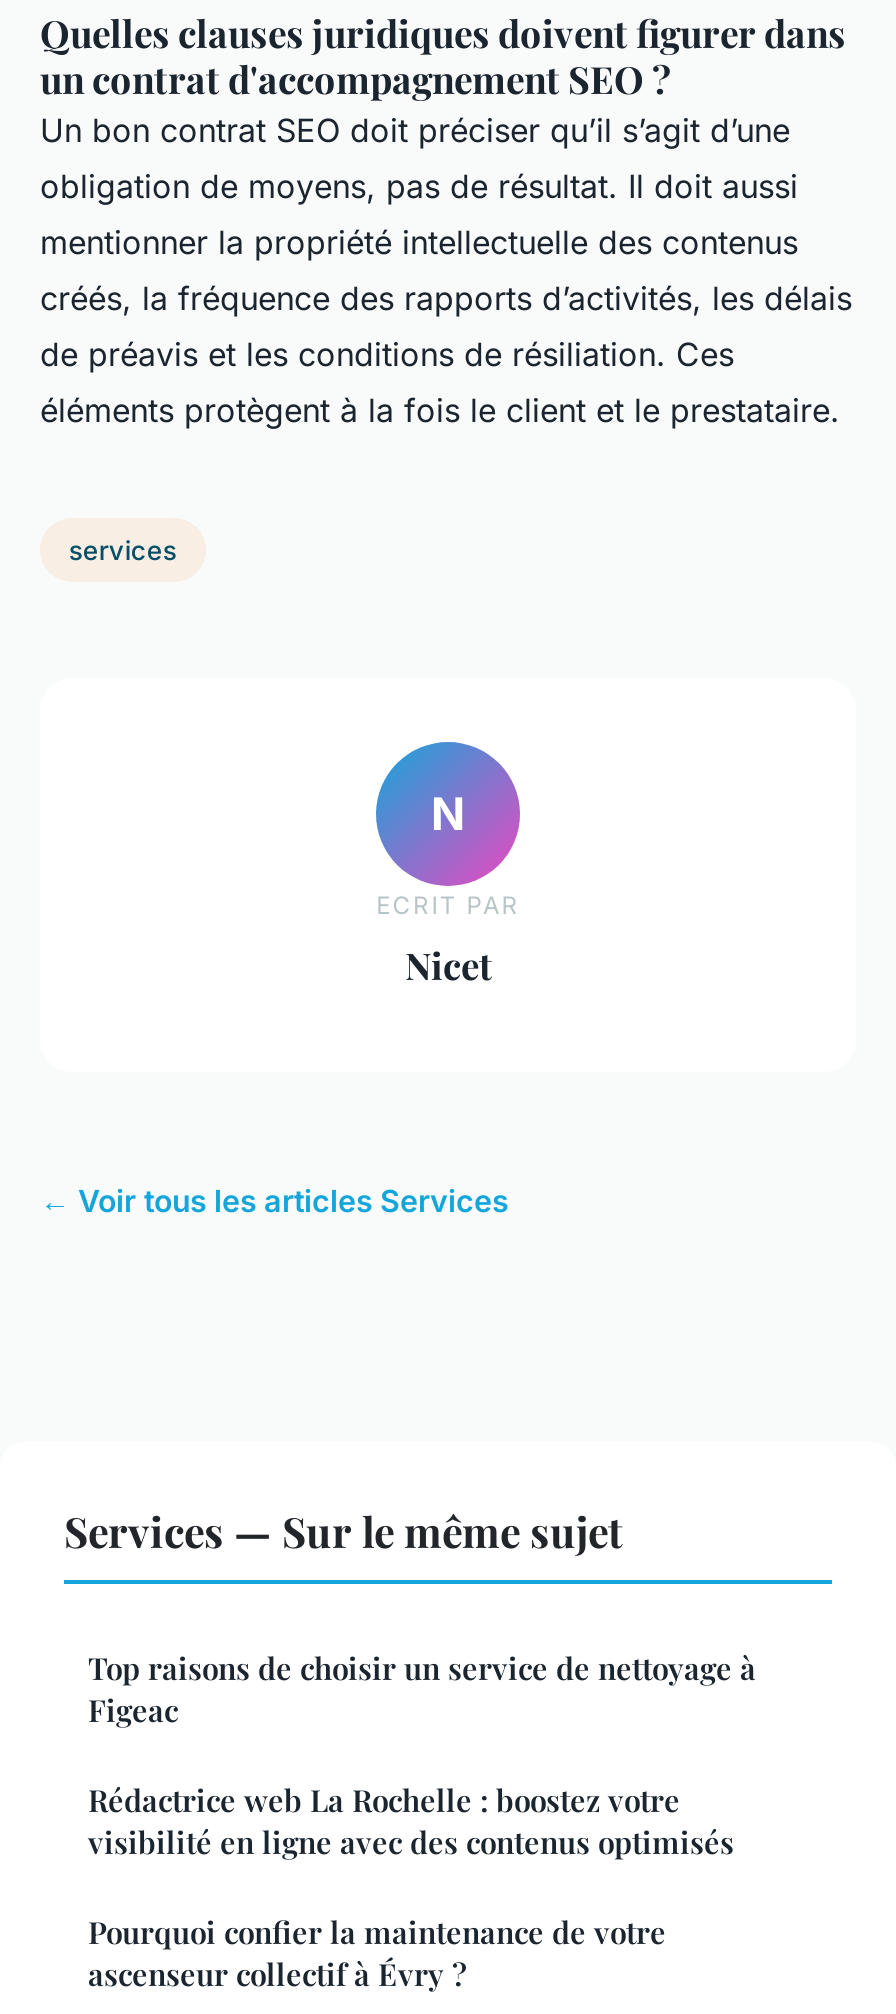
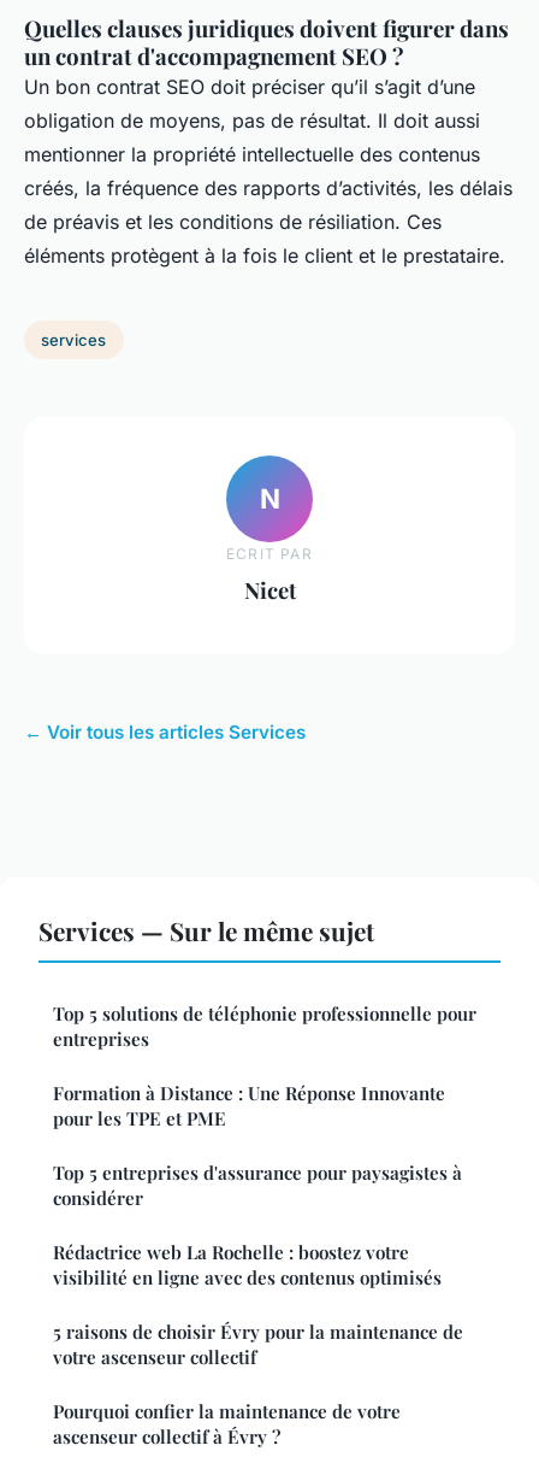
[88,1649,756,1731] Top raisons de choisir un service de nettoyage à | Figeac -> [53,1002,476,1210] Top 5 solutions de téléphonie professionnelle pour | entreprises | Formation à Distance : Une Réponse Innovante | pour les TPE et PME | Top 5 entreprises d'assurance pour paysagistes à | considérer
none -> [53,1320,463,1369] 5 raisons de choisir Évry pour la maintenance de | votre ascenseur collectif

